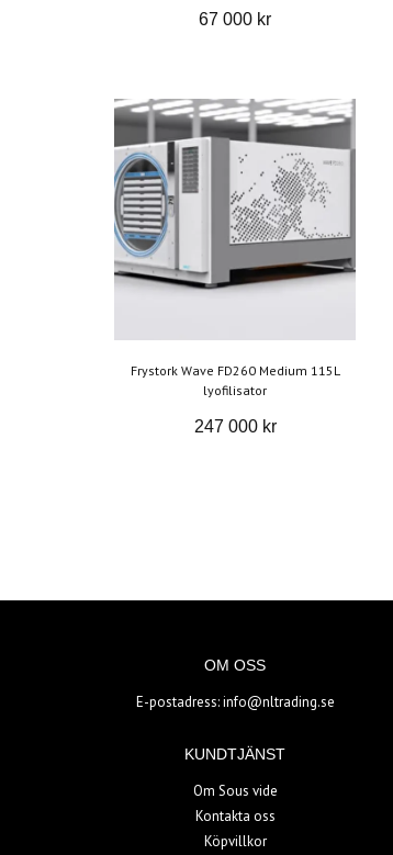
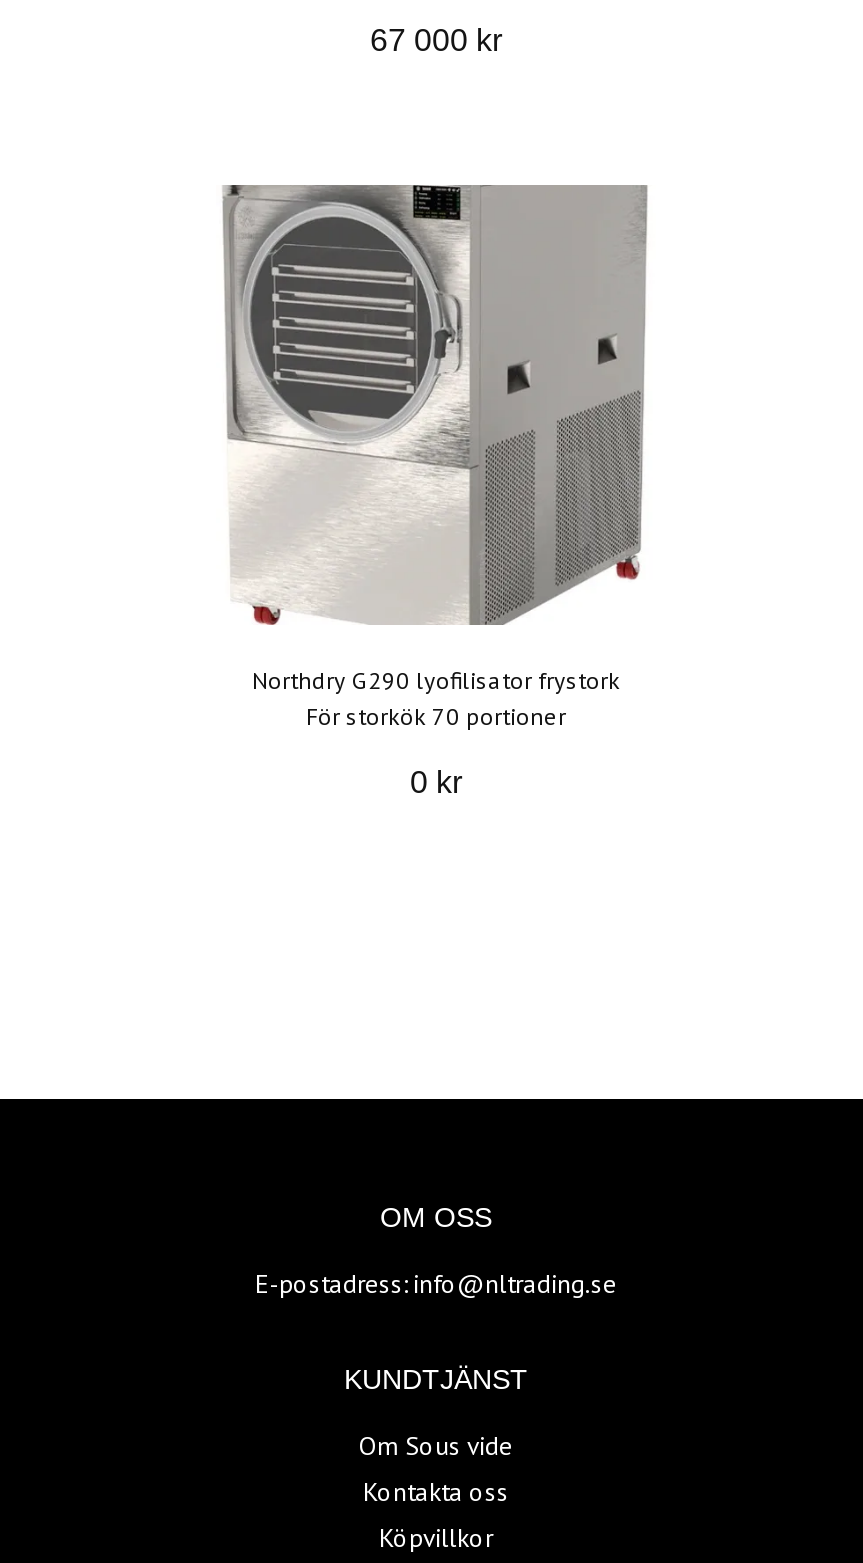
[113,99,357,399] [image] | Frystork Wave FD260 Medium 115L | lyofilisator -> [216,183,656,732] [image] | Northdry G290 lyofilisator frystork | För storkök 70 portioner
[194,417,276,436] 247 000 kr -> [410,766,462,800] 0 kr

